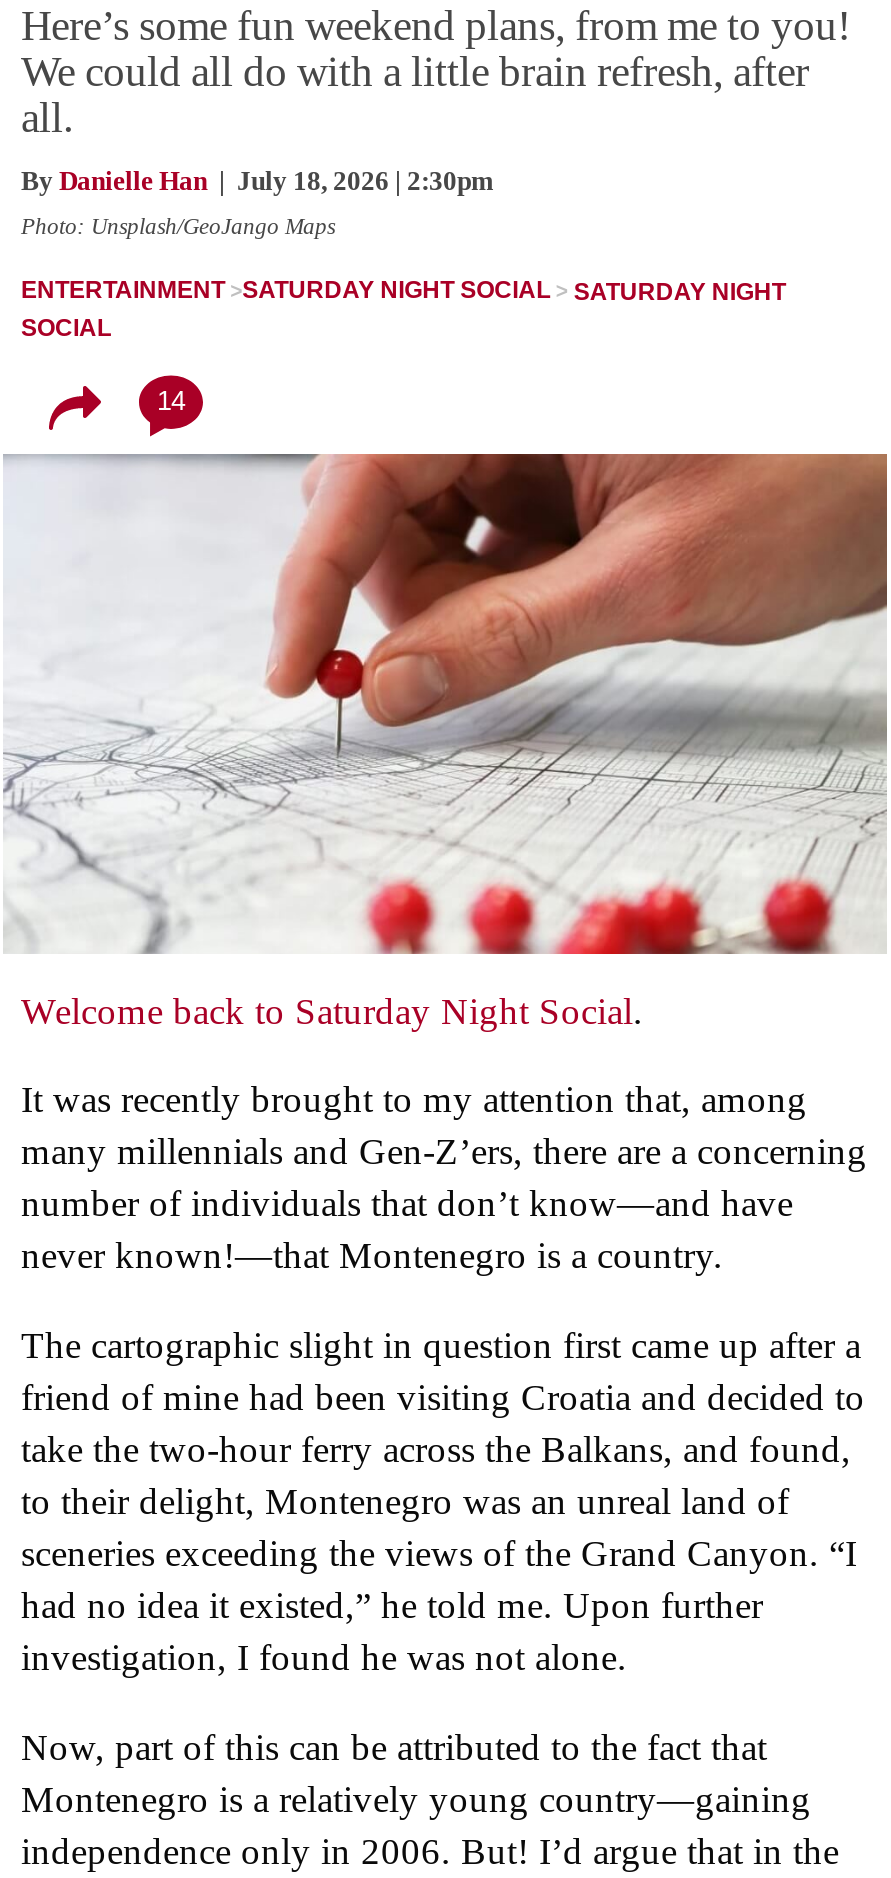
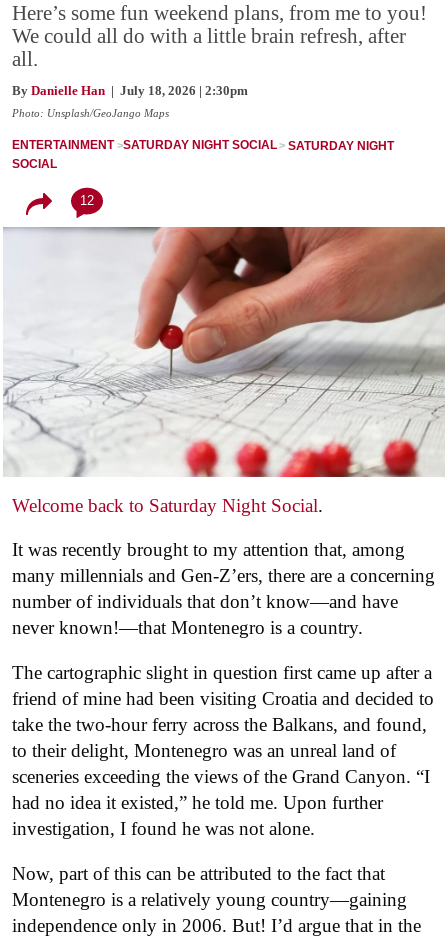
[157,386,185,416] 14 -> [80,193,94,208] 12

